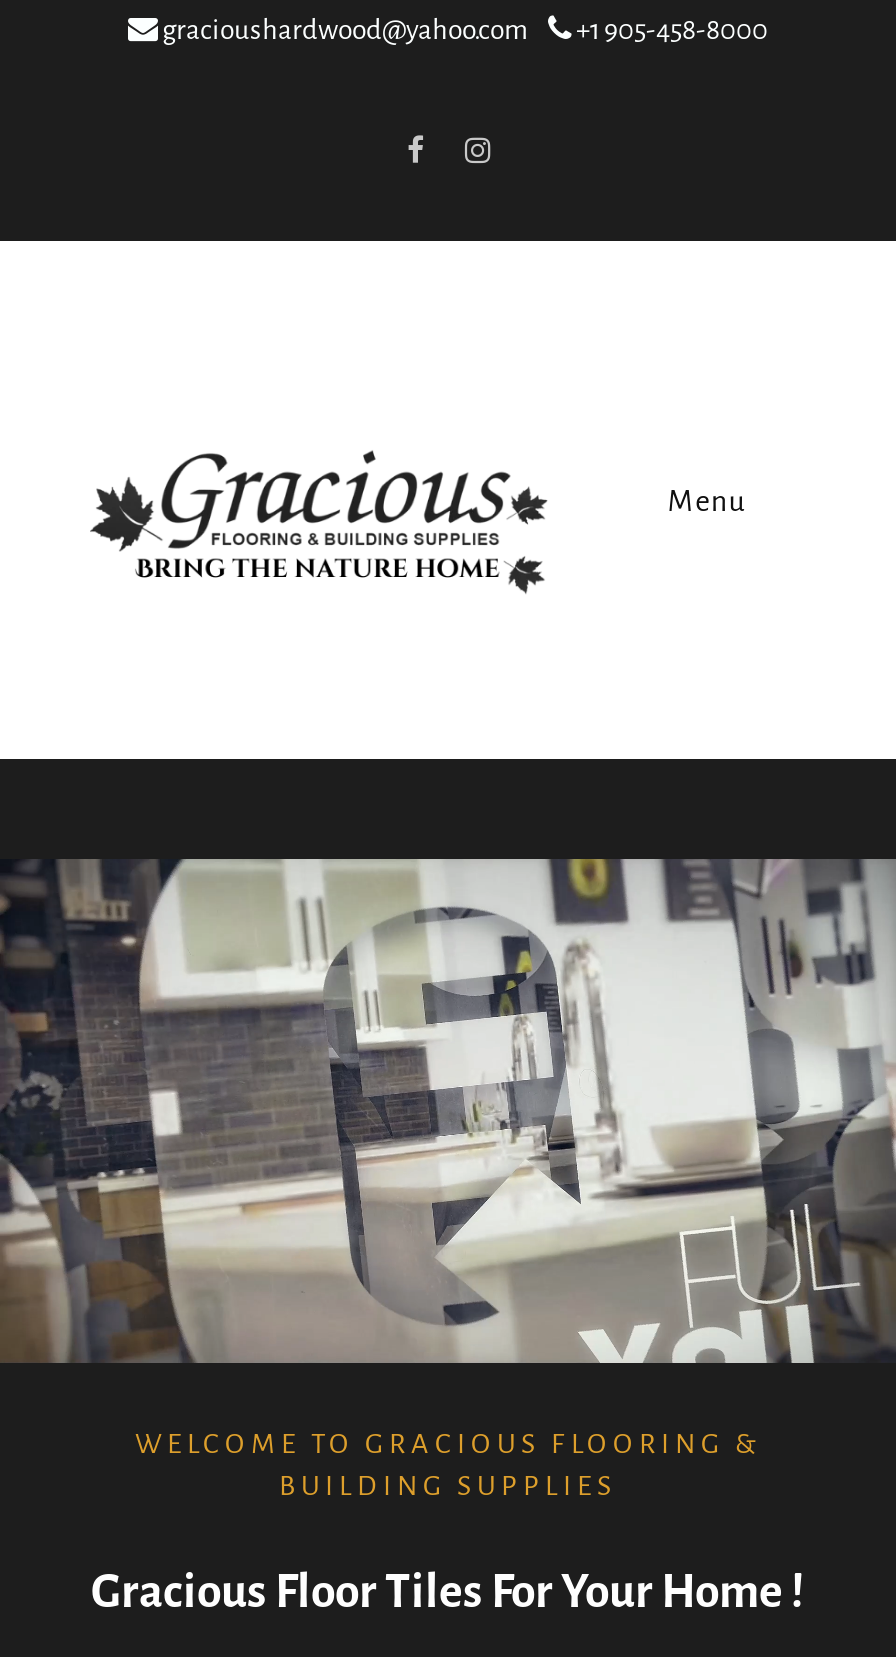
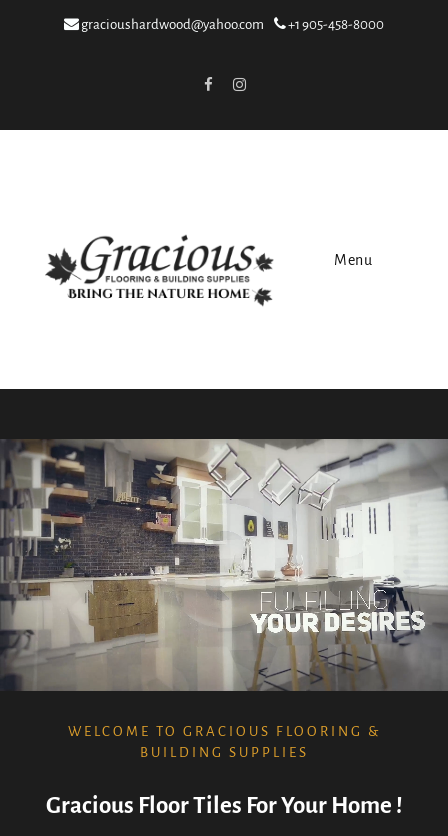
[6,859,890,1363] [image] -> [3,439,445,691] [image]

